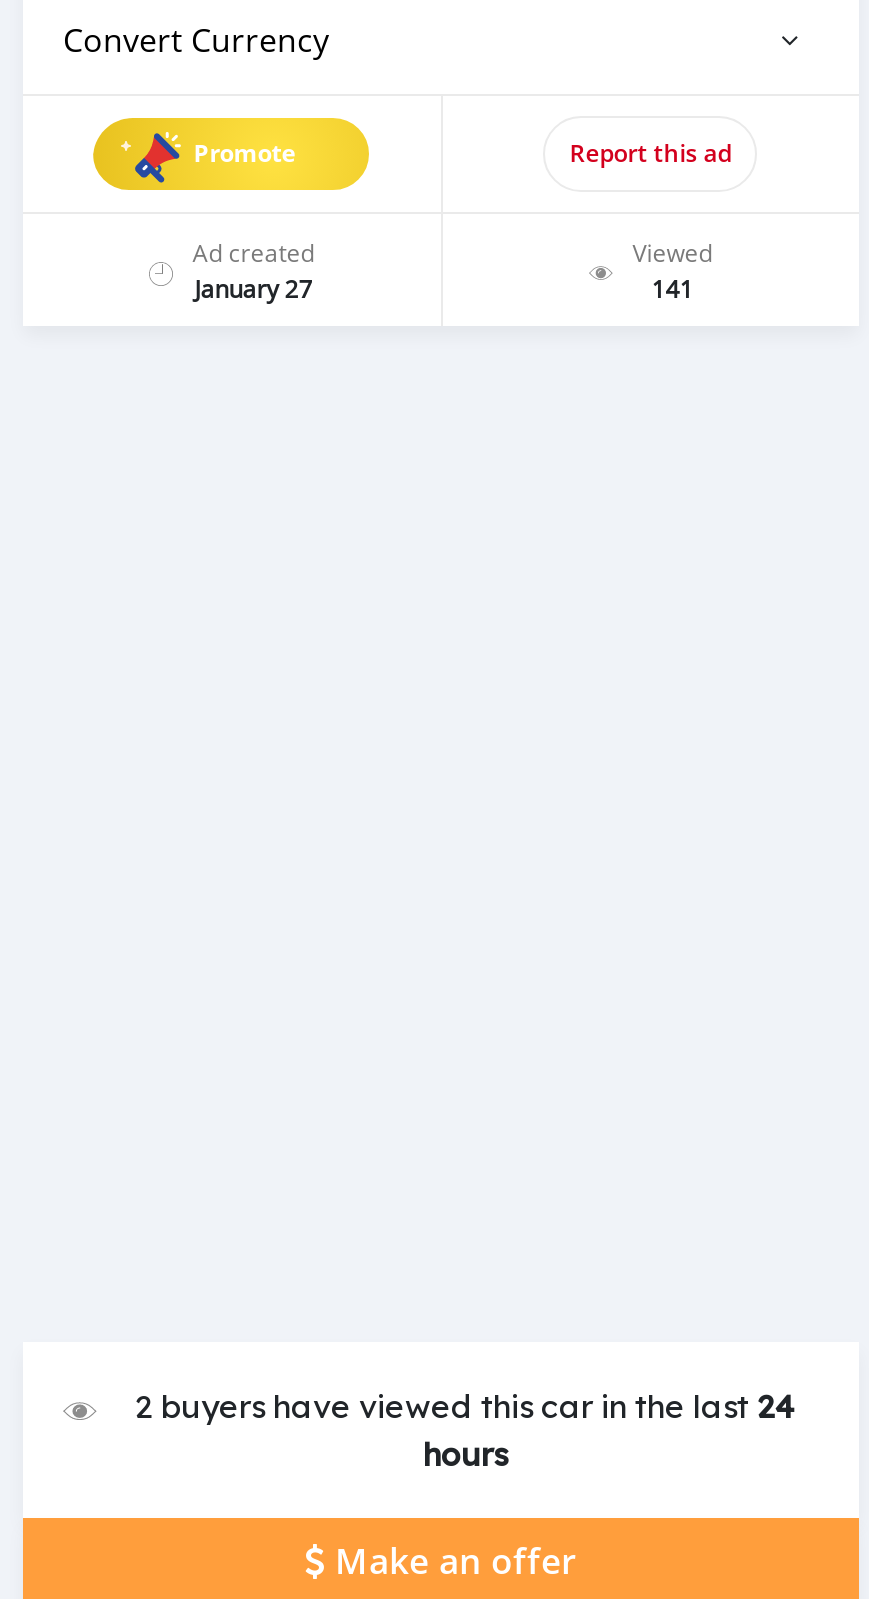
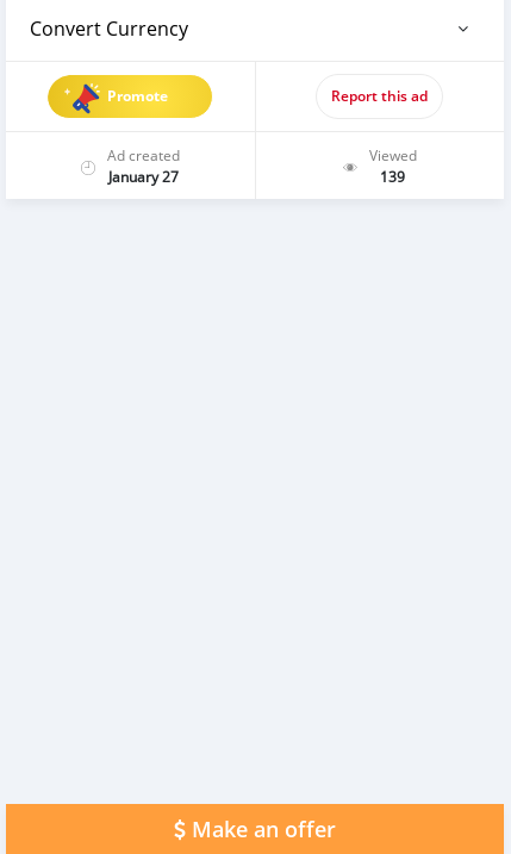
[651,272,693,304] 141 -> [380,167,405,186] 139
[135,1386,795,1474] 2 buyers have viewed this car in the last 24 | hours -> none

